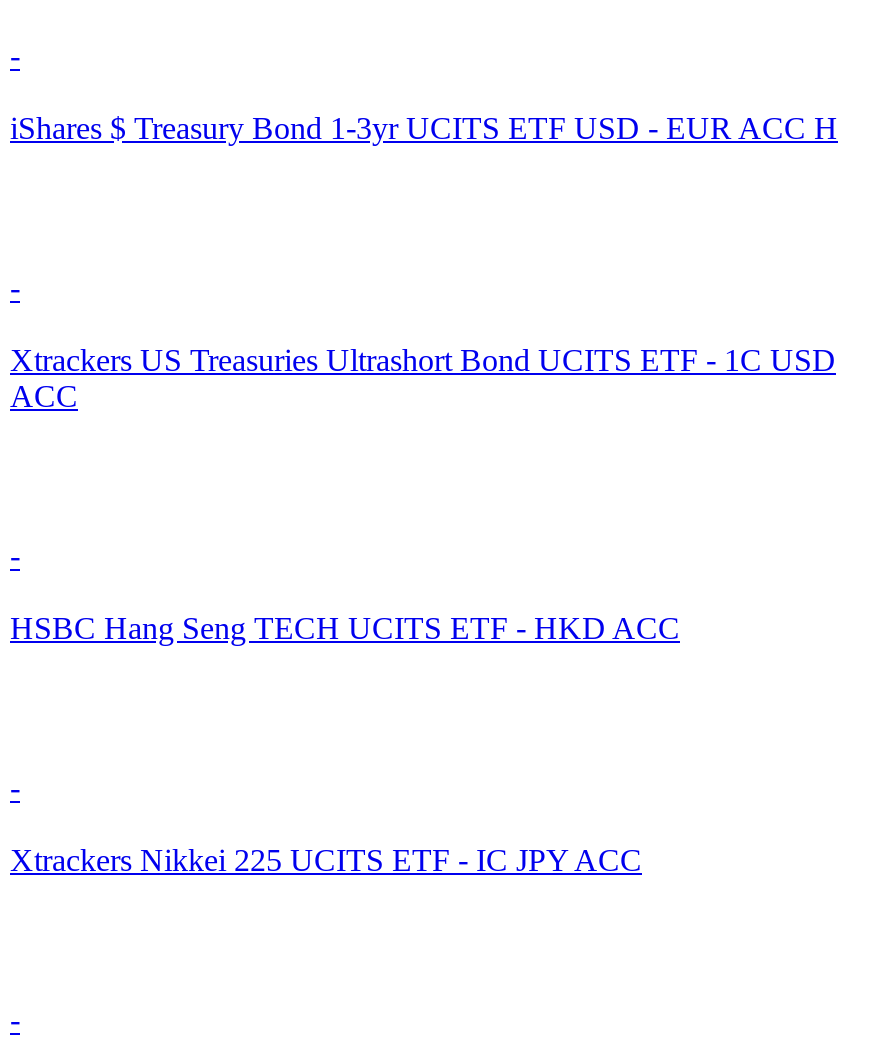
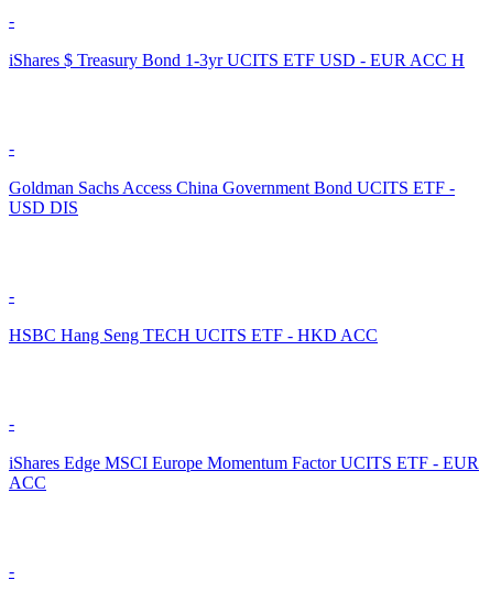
[10,342,836,412] Xtrackers US Treasuries Ultrashort Bond UCITS ETF - 1C USD | ACC -> [9,178,455,216] Goldman Sachs Access China Government Bond UCITS ETF - | USD DIS
[10,842,642,876] Xtrackers Nikkei 225 UCITS ETF - IC JPY ACC -> [9,453,479,492] iShares Edge MSCI Europe Momentum Factor UCITS ETF - EUR | ACC

